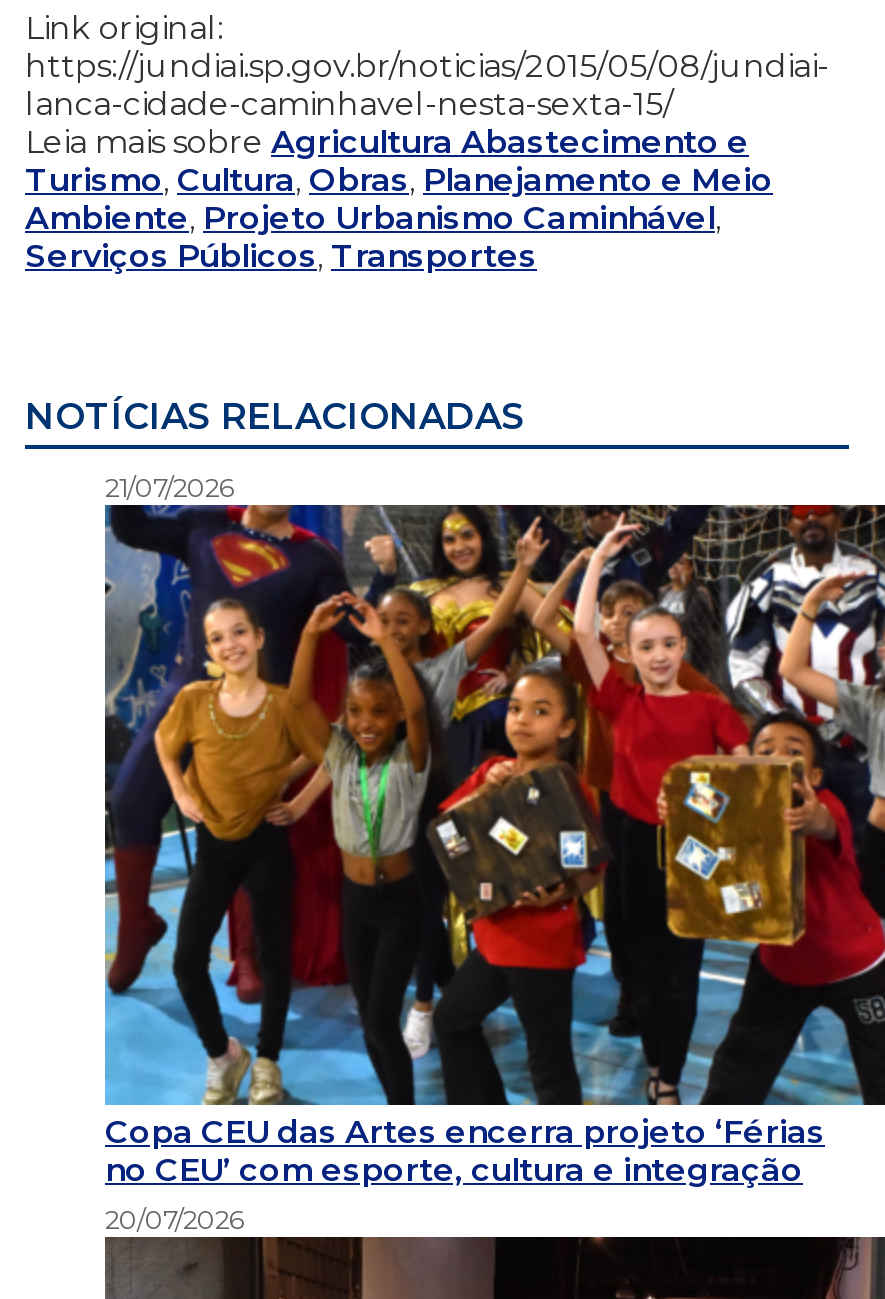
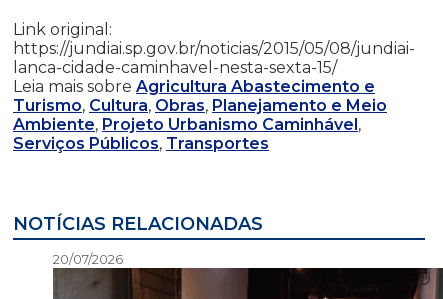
[103,471,879,1107] [image] | 21/07/2026 -> none
[105,1113,825,1189] Copa CEU das Artes encerra projeto ‘Férias | no CEU’ com esporte, cultura e integração -> none

